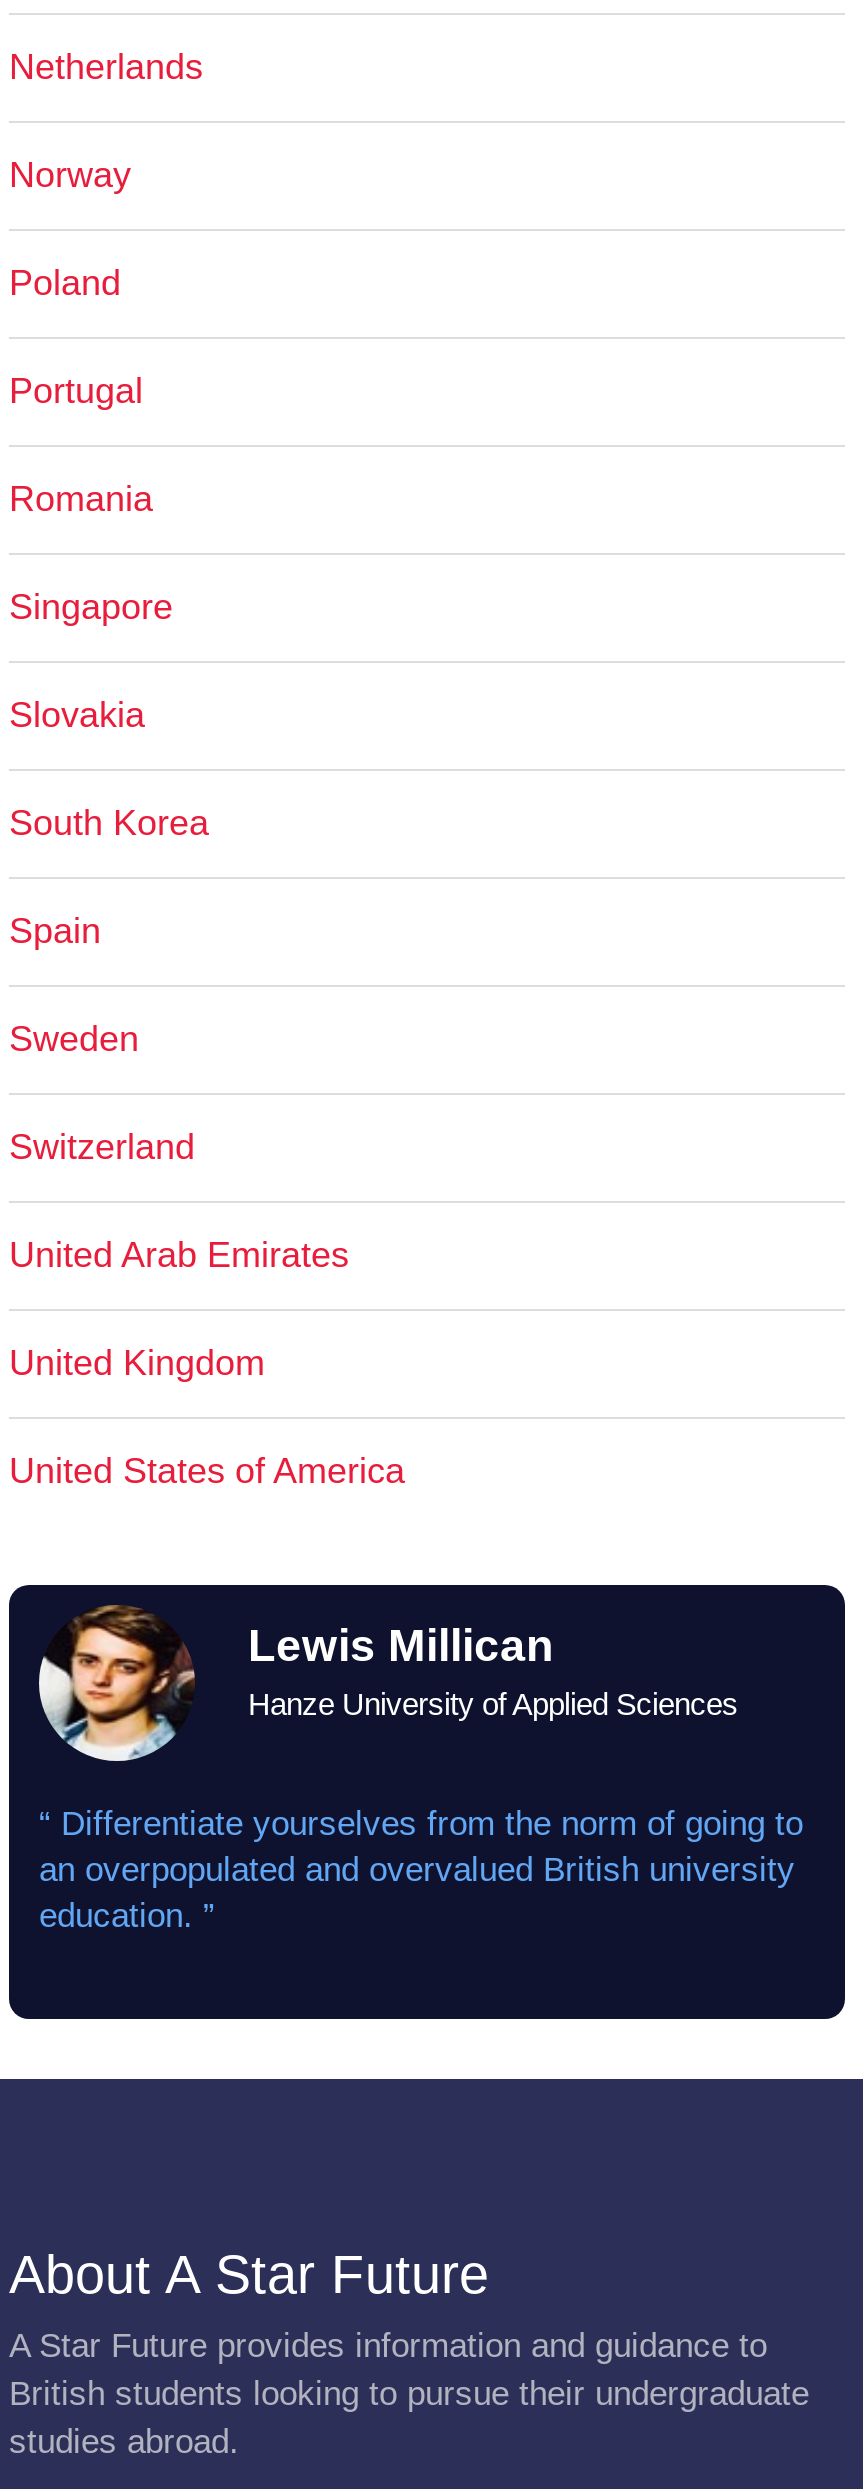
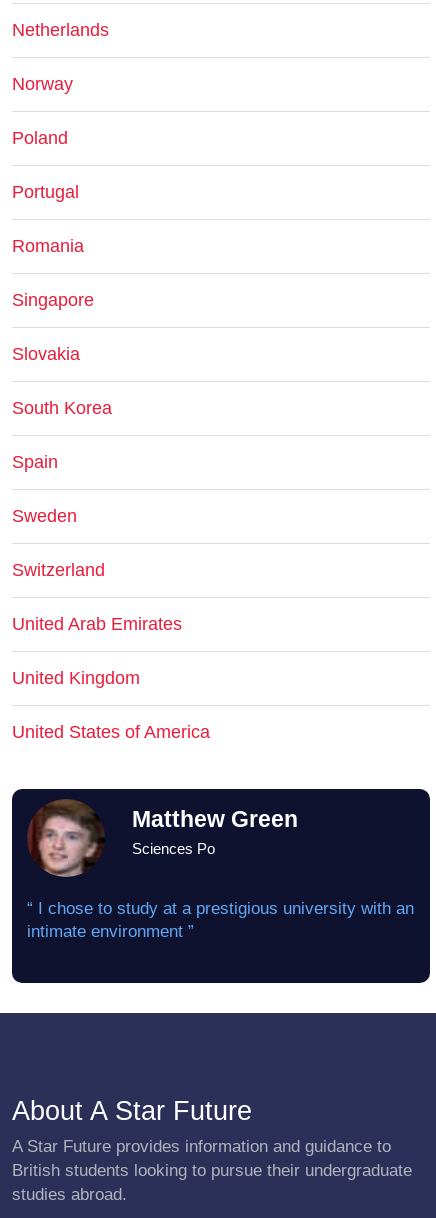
[37,1607,738,1761] [image] | Lewis Millican | Hanze University of Applied Sciences -> [27,803,297,869] [image] | Matthew Green | Sciences Po
[39,1805,803,1935] “ Differentiate yourselves from the norm of going to | an overpopulated and overvalued British university | education. ” -> [27,899,414,941] “ I chose to study at a prestigious university with an | intimate environment ”

